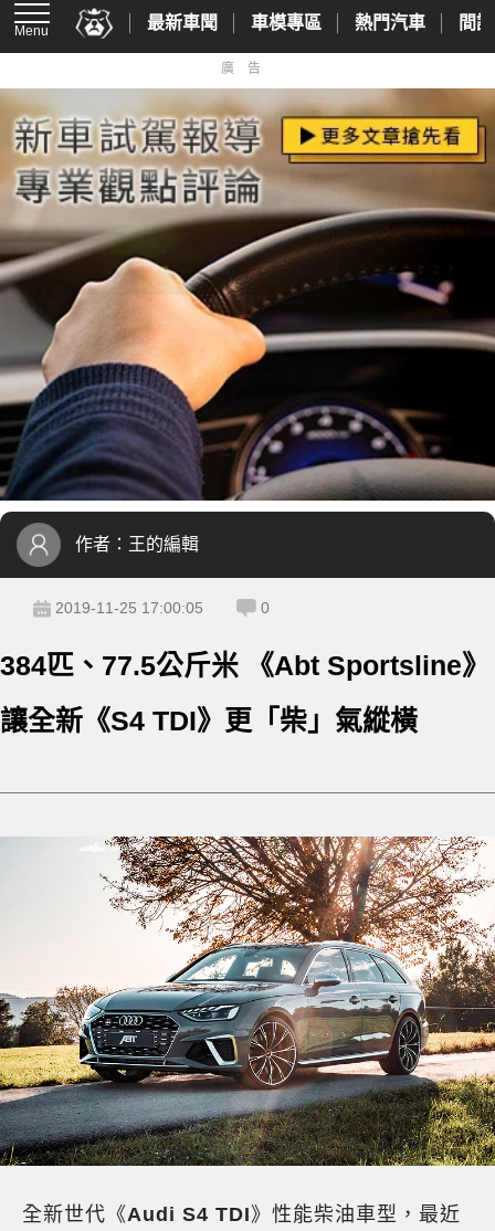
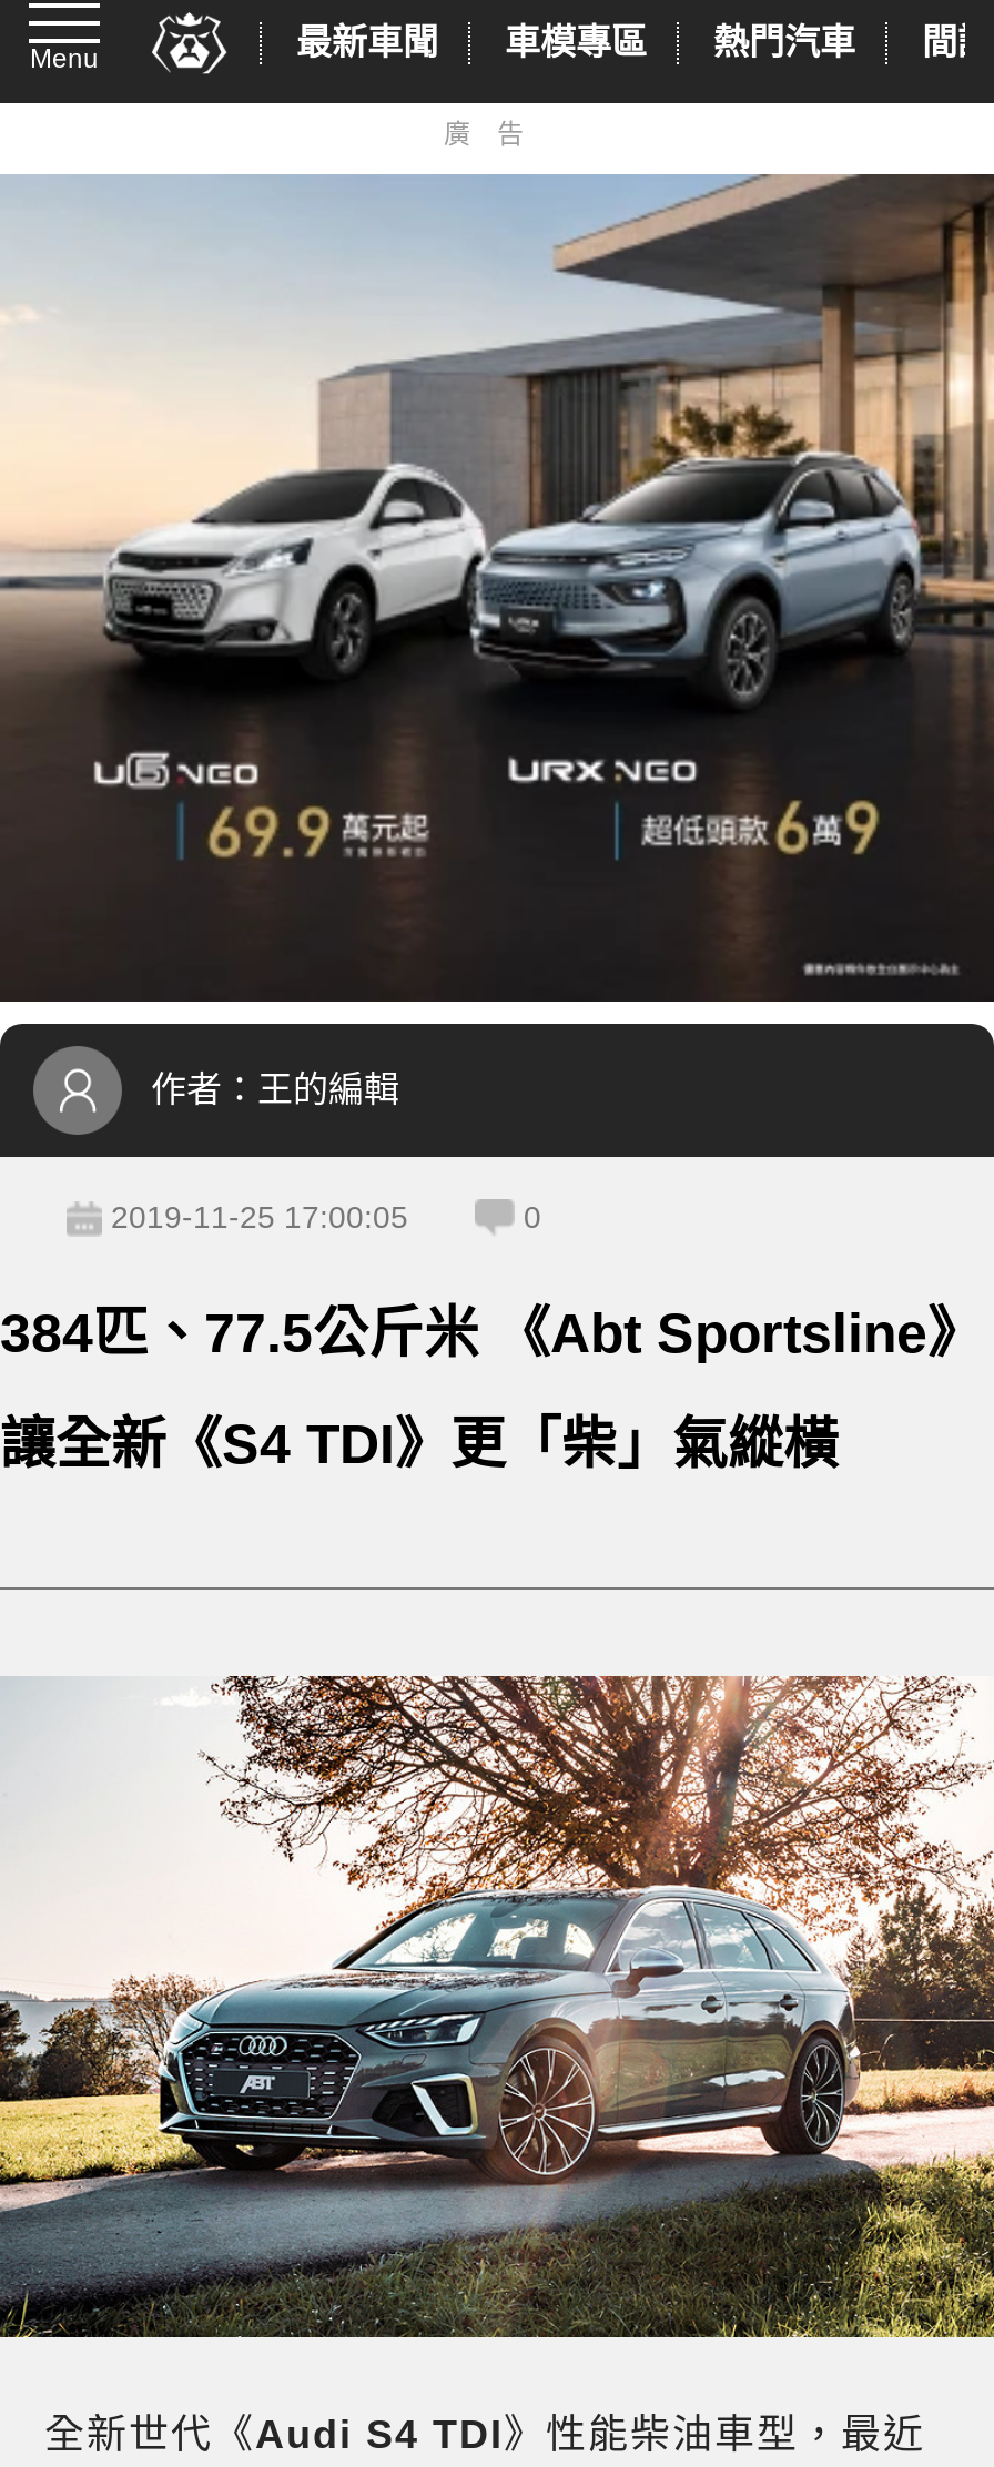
[3,87,492,501] [image] -> [7,172,987,1002] [image]

